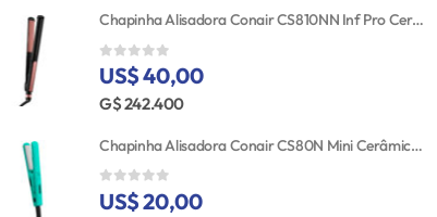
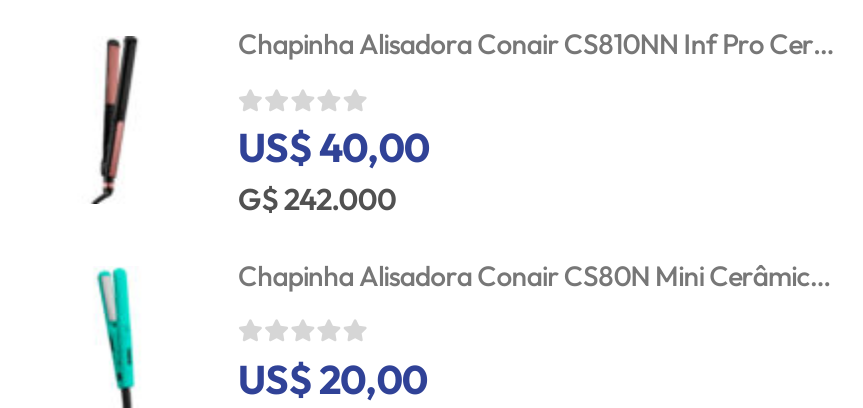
[99,93,184,114] G$ 242.400 -> [238,180,396,218] G$ 242.000

